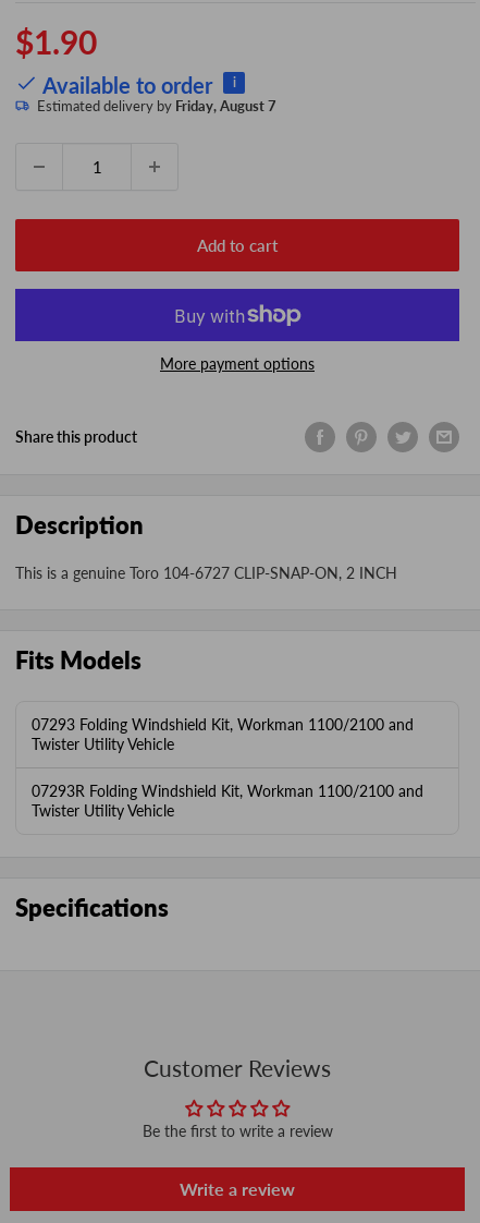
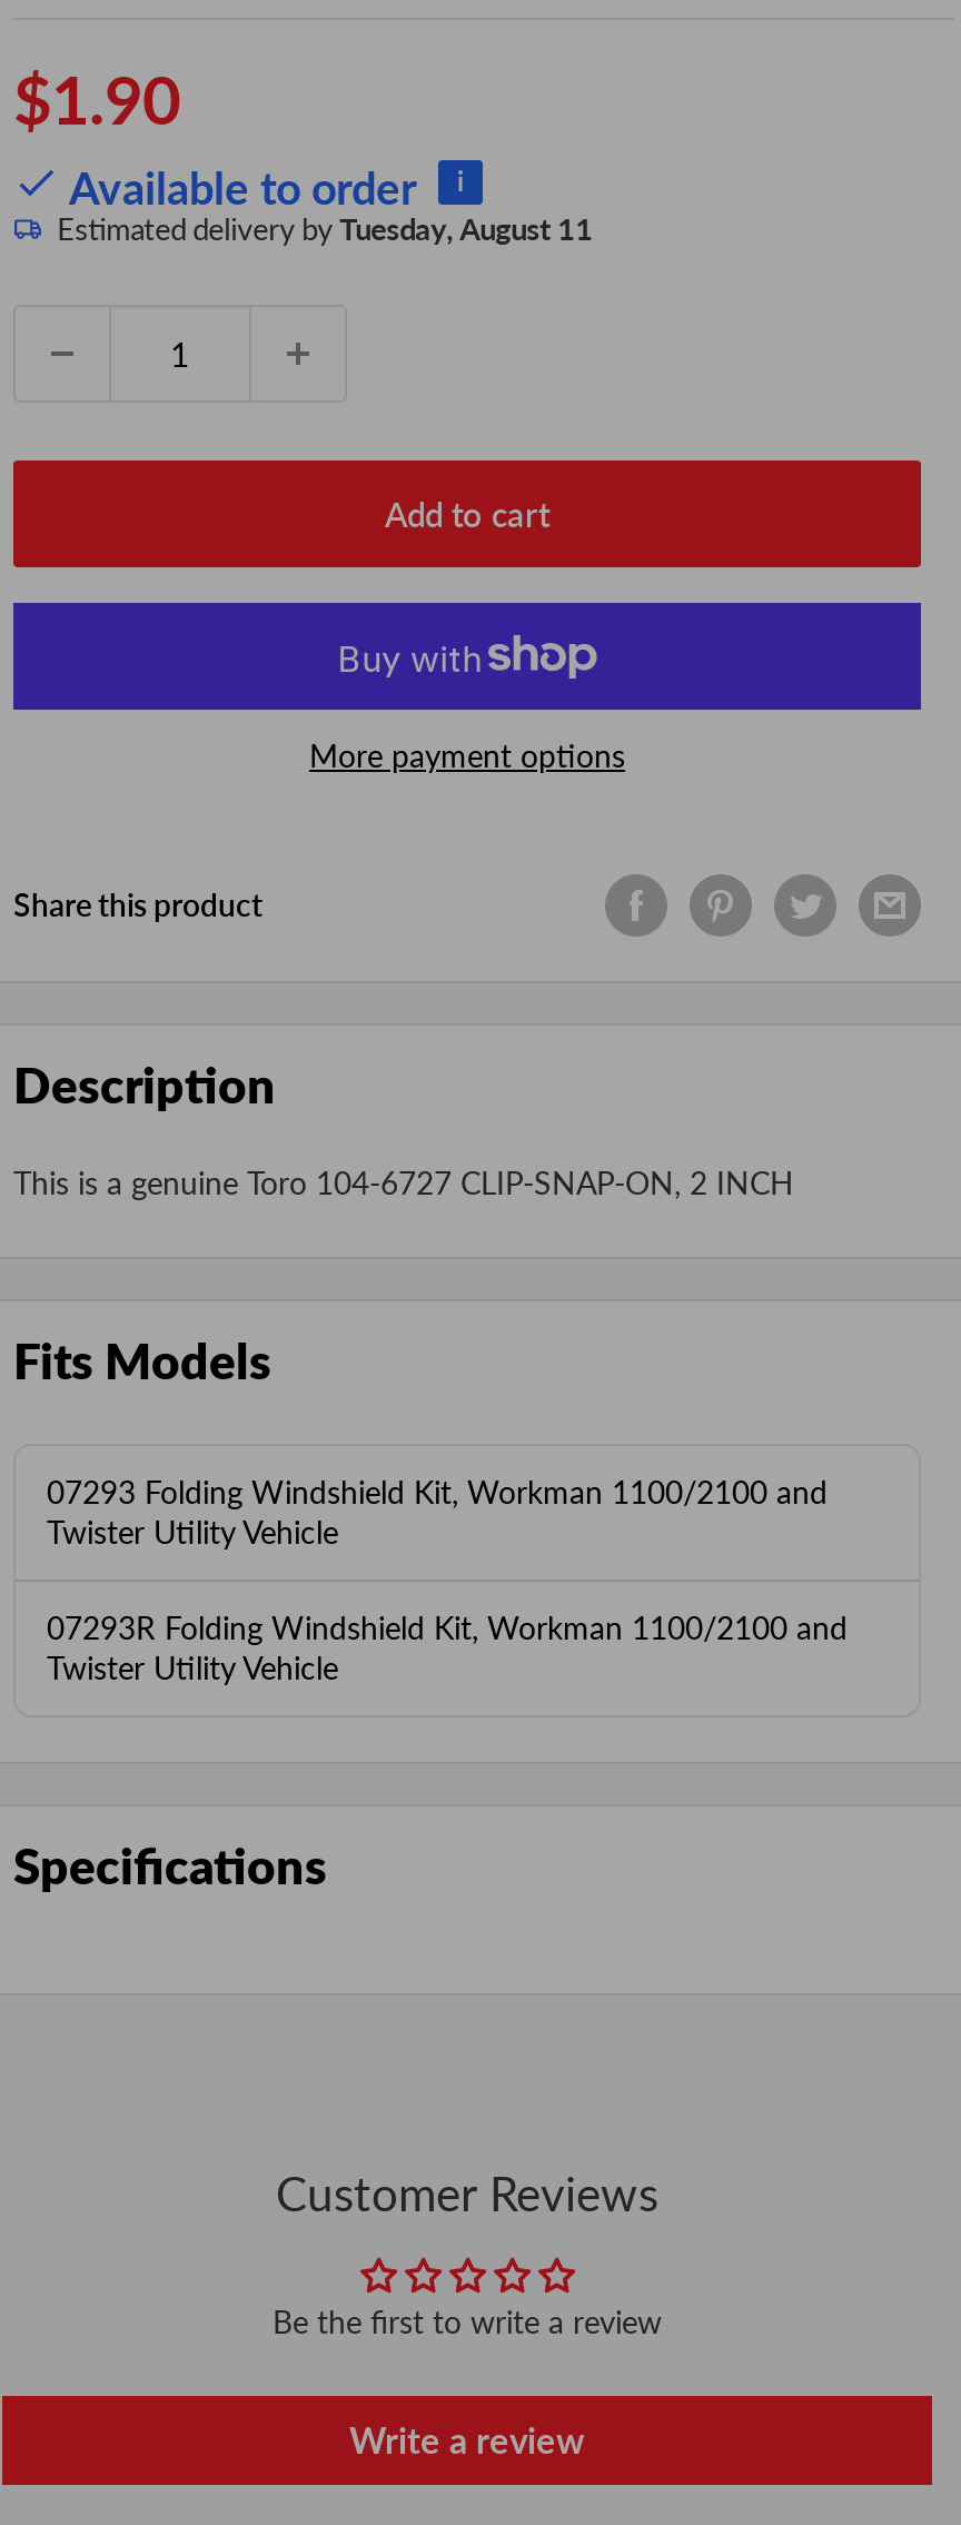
[37,97,276,114] Estimated delivery by Friday, August 7 -> [57,211,593,247] Estimated delivery by Tuesday, August 11

